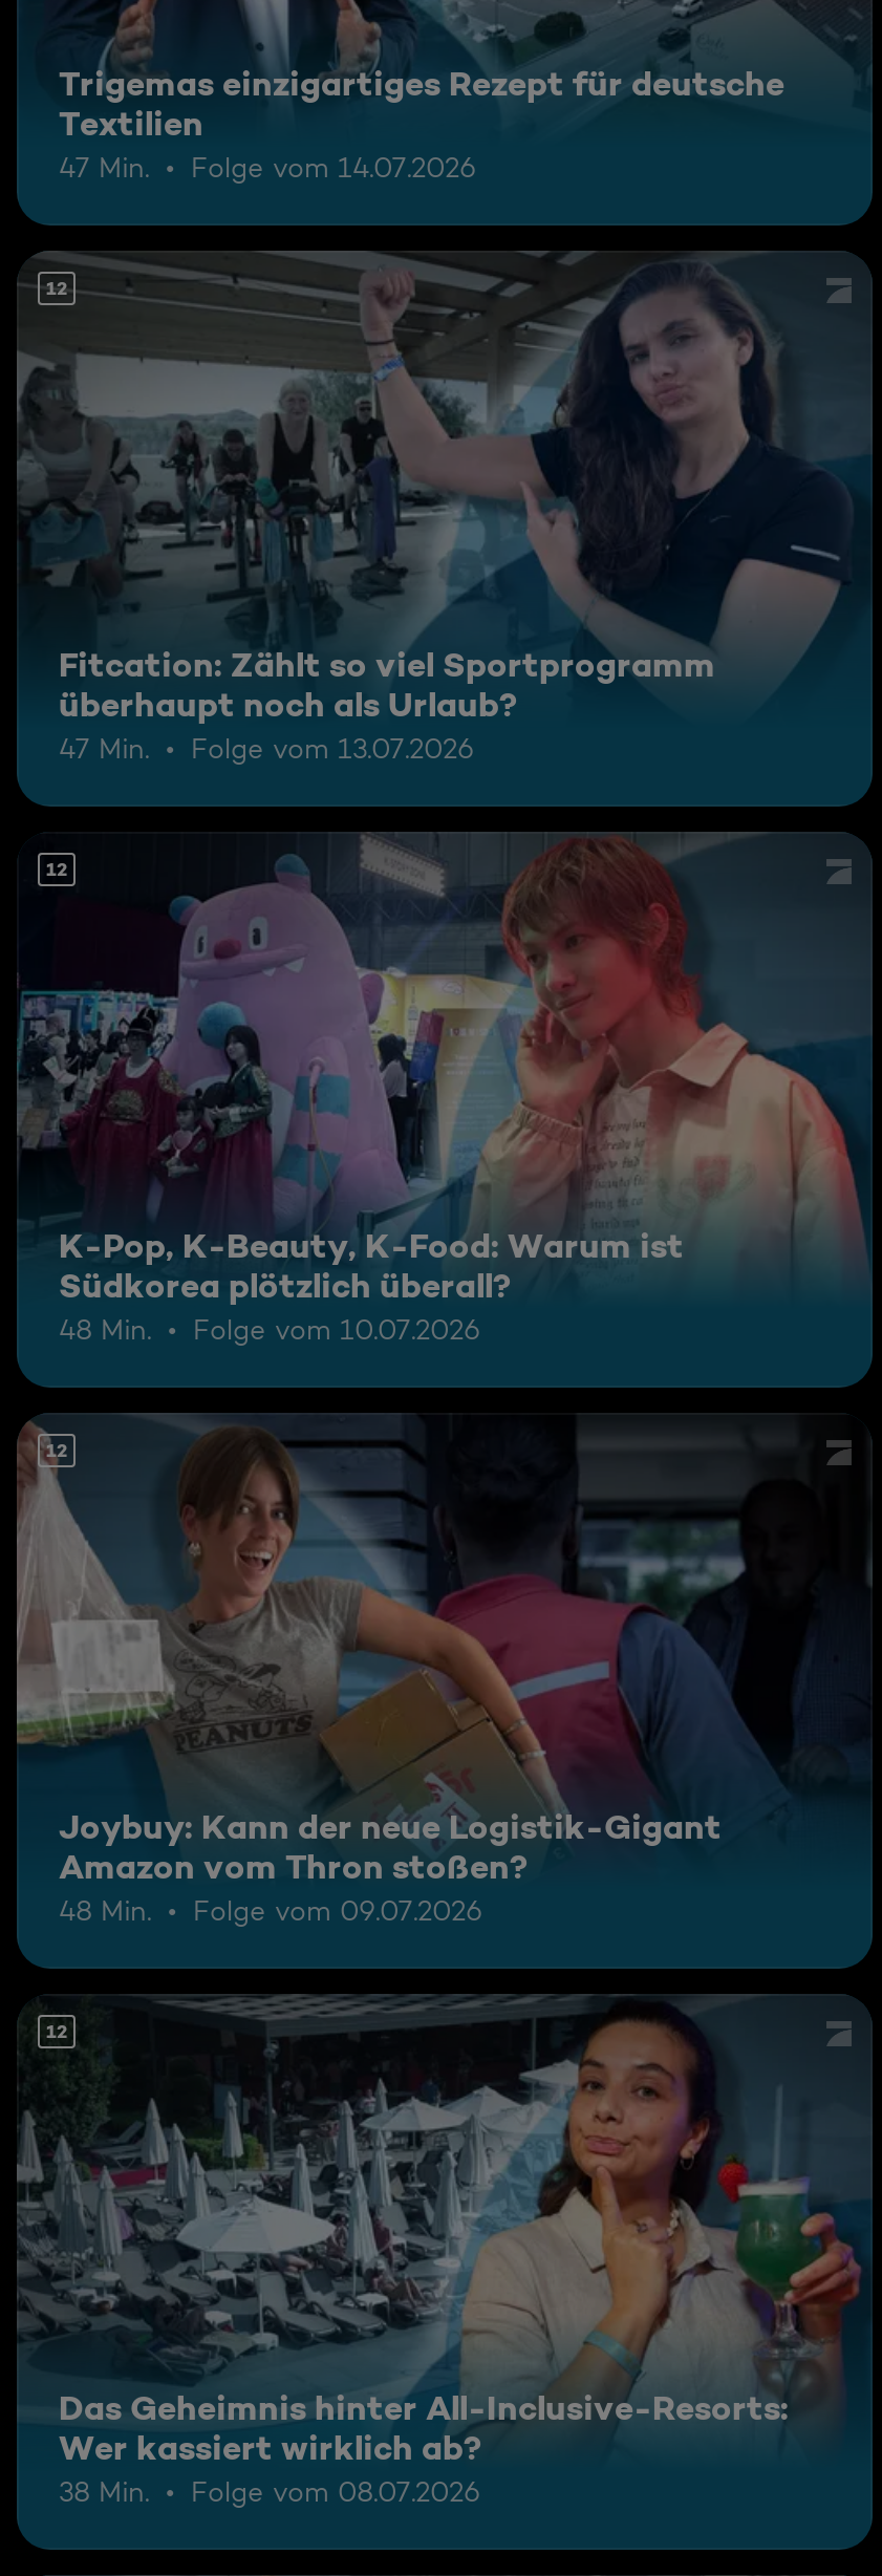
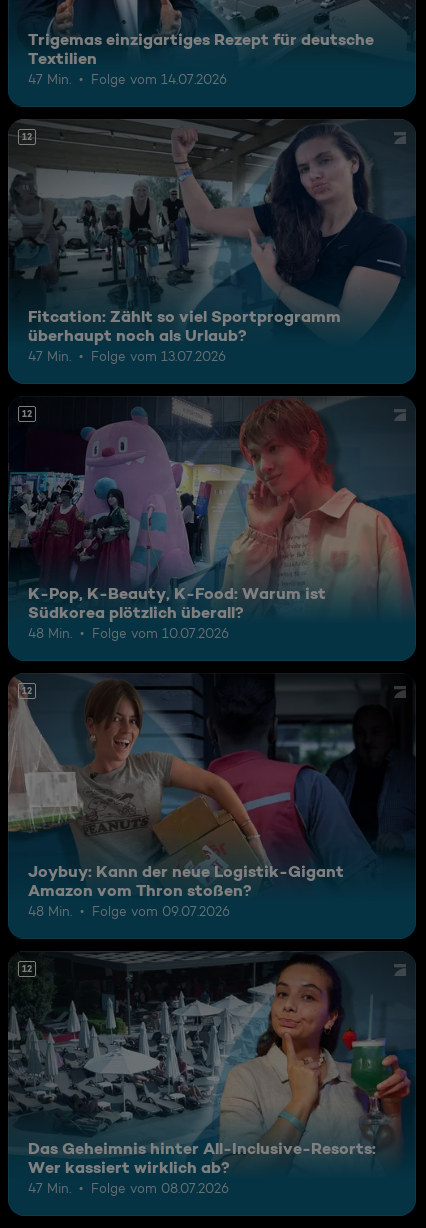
[59,2475,480,2508] 38 Min. Folge vom 08.07.2026 -> [28,1180,229,1196] 47 Min. Folge vom 08.07.2026

